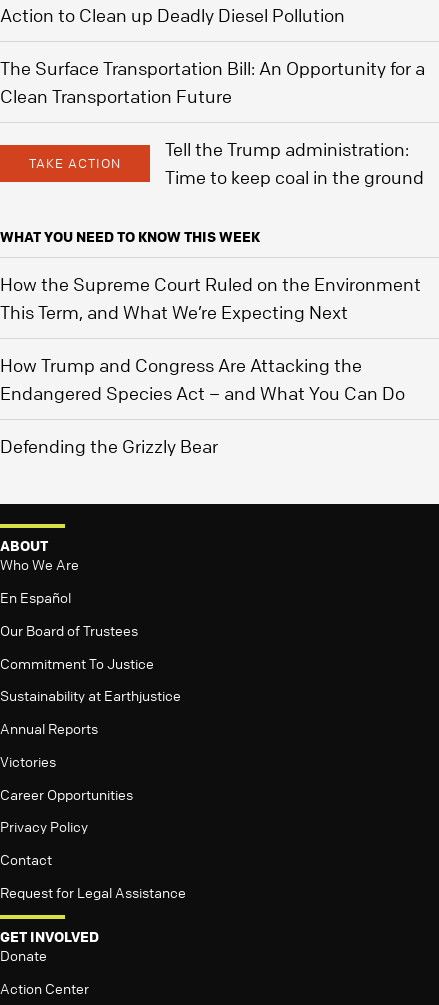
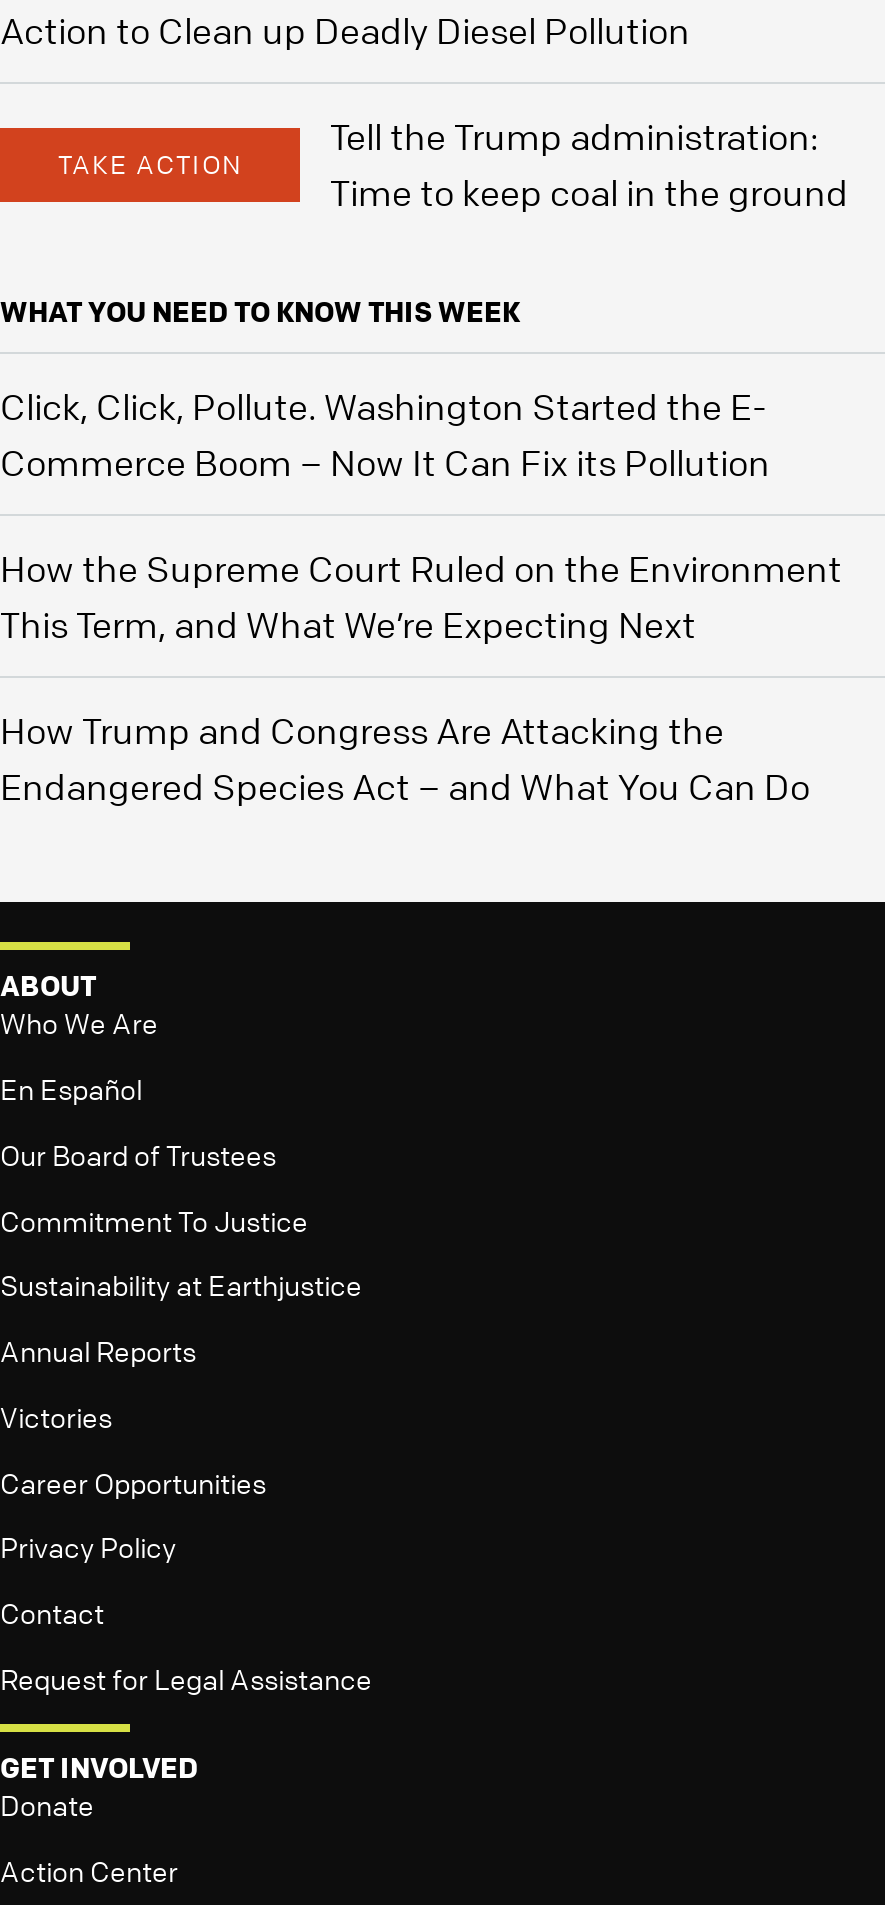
[0,57,425,107] The Surface Transportation Bill: An Opportunity for a | Clean Transportation Future -> none
moved [0,138,424,246] -> [0,114,848,330]: TAKE ACTION | Tell the Trump administration: | Time to keep coal in the ground | WHAT YOU NEED TO KNOW THIS WEEK
none -> [0,384,770,484] Click, Click, Pollute. Washington Started the E- | Commerce Boom – Now It Can Fix its Pollution
[0,435,218,457] Defending the Grizzly Bear -> none

